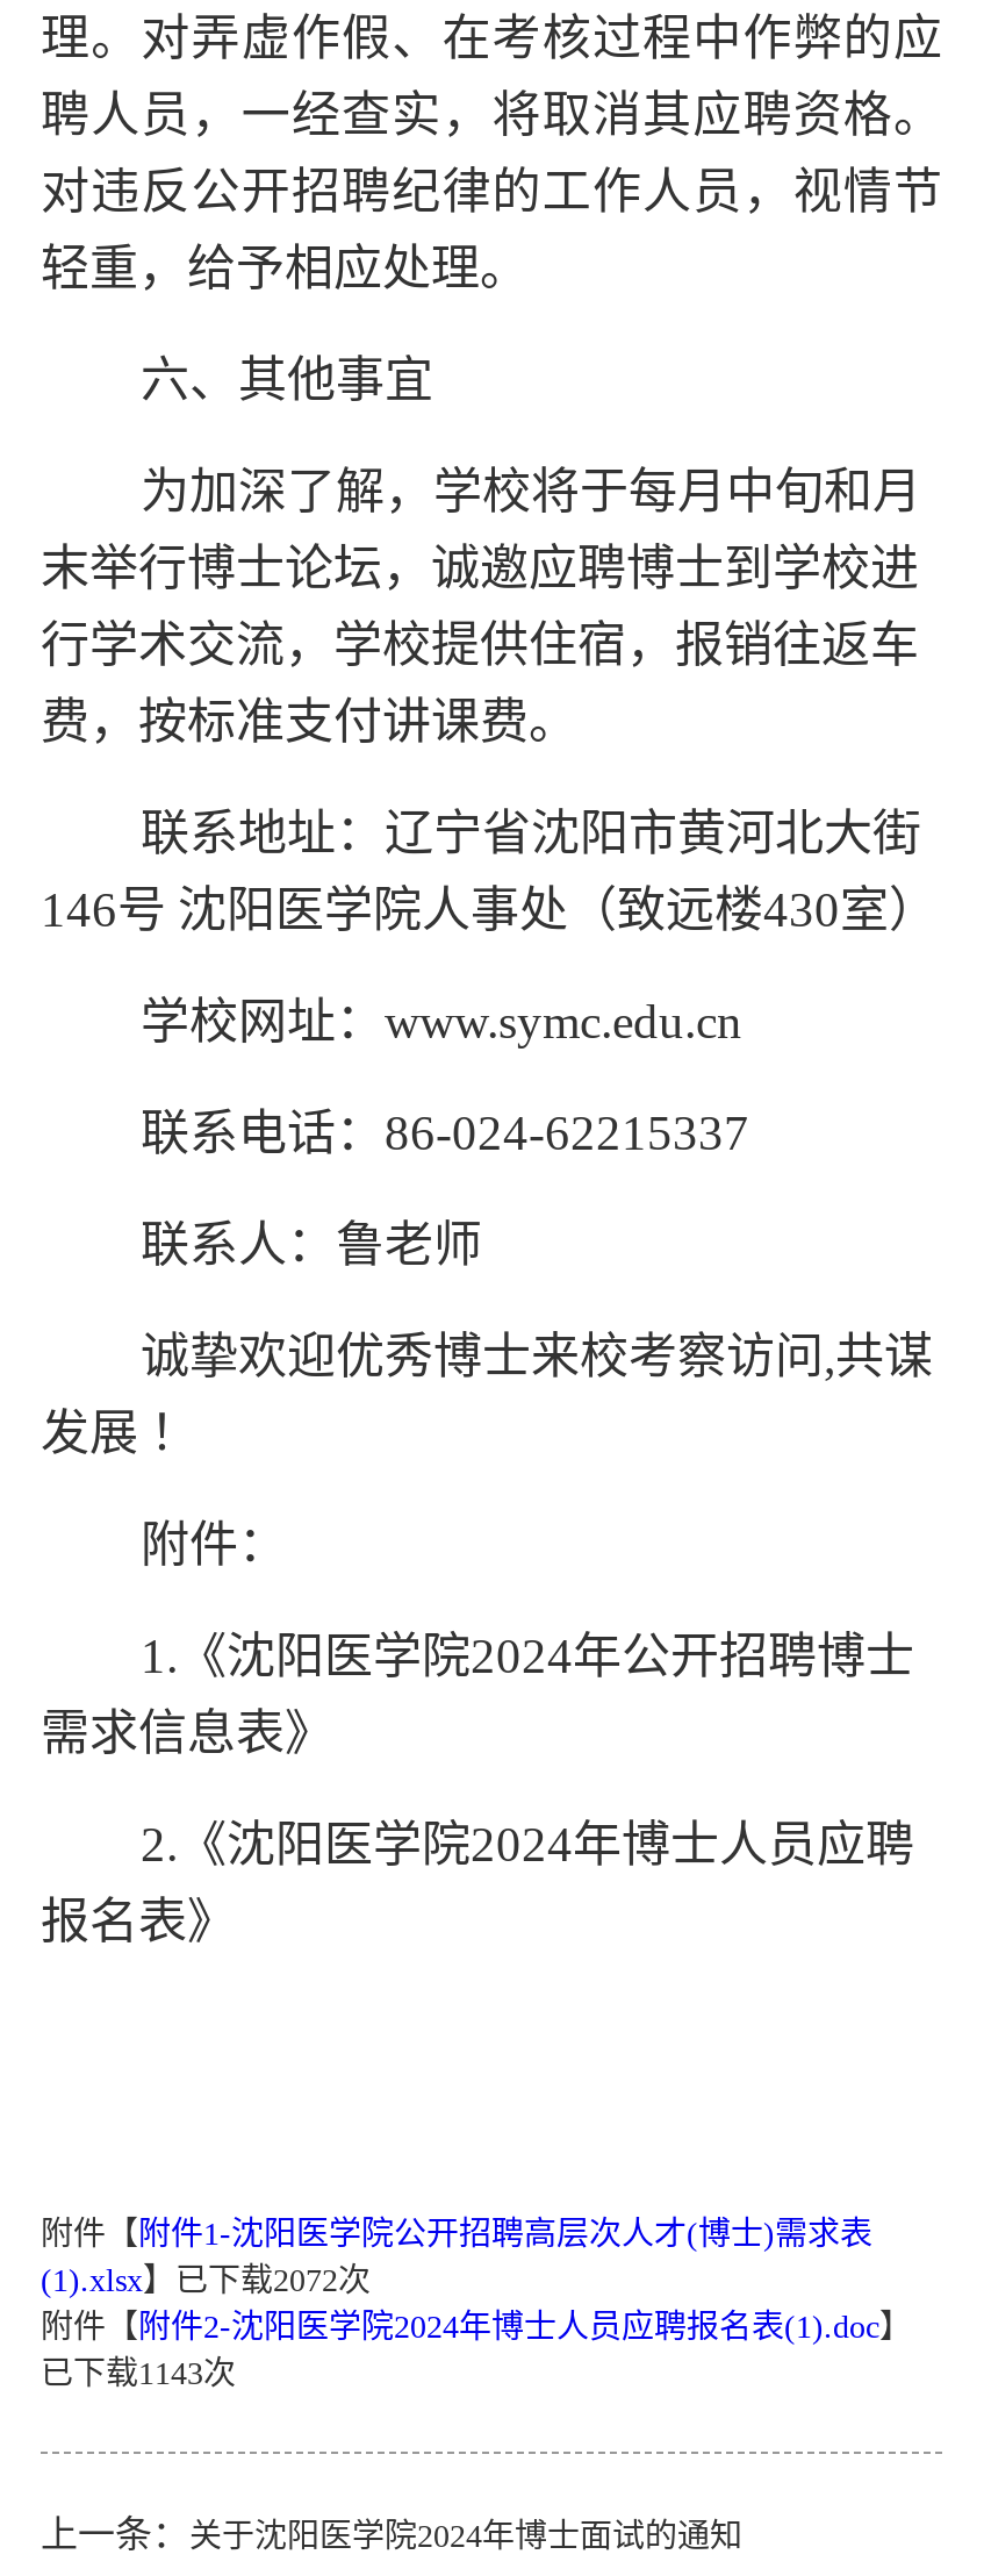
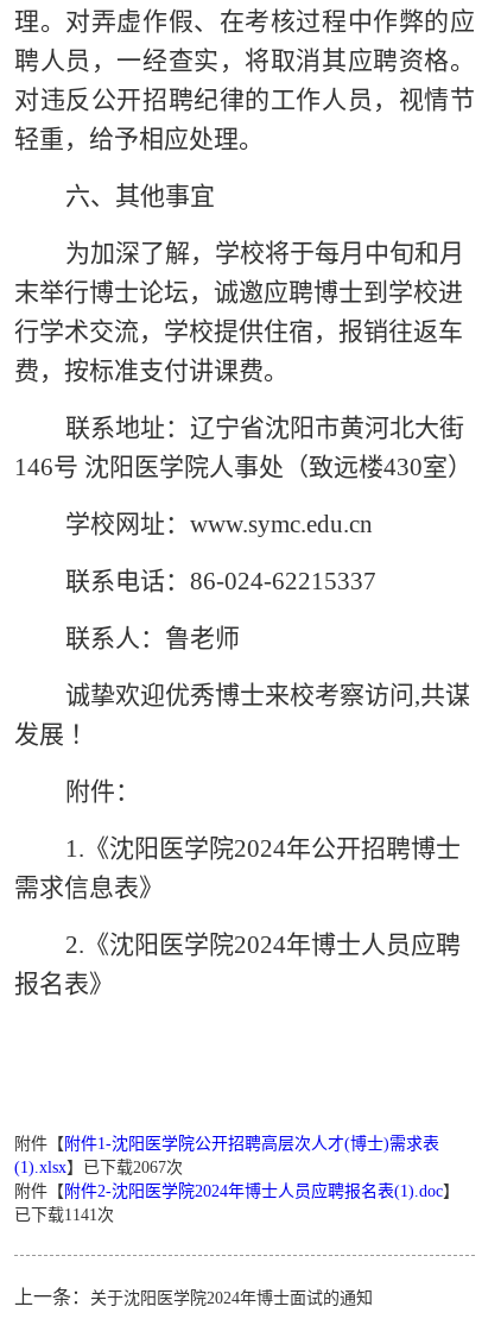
[41,2264,371,2299] (1).xlsx】已下载2072次 -> [14,1159,183,1177] (1).xlsx】已下载2067次
[41,2357,236,2392] 已下载1143次 -> [14,1206,114,1224] 已下载1141次

